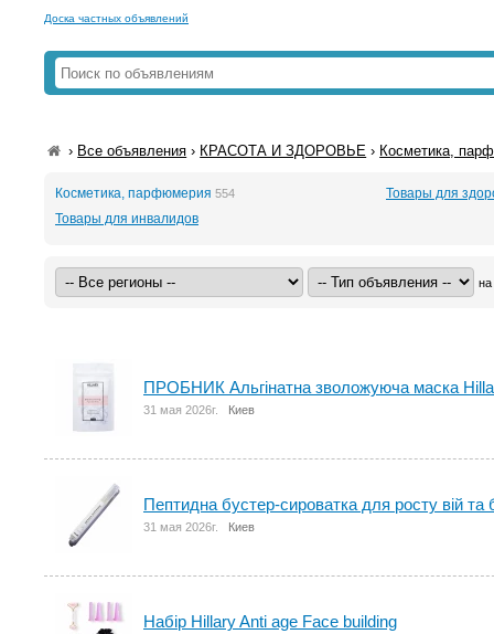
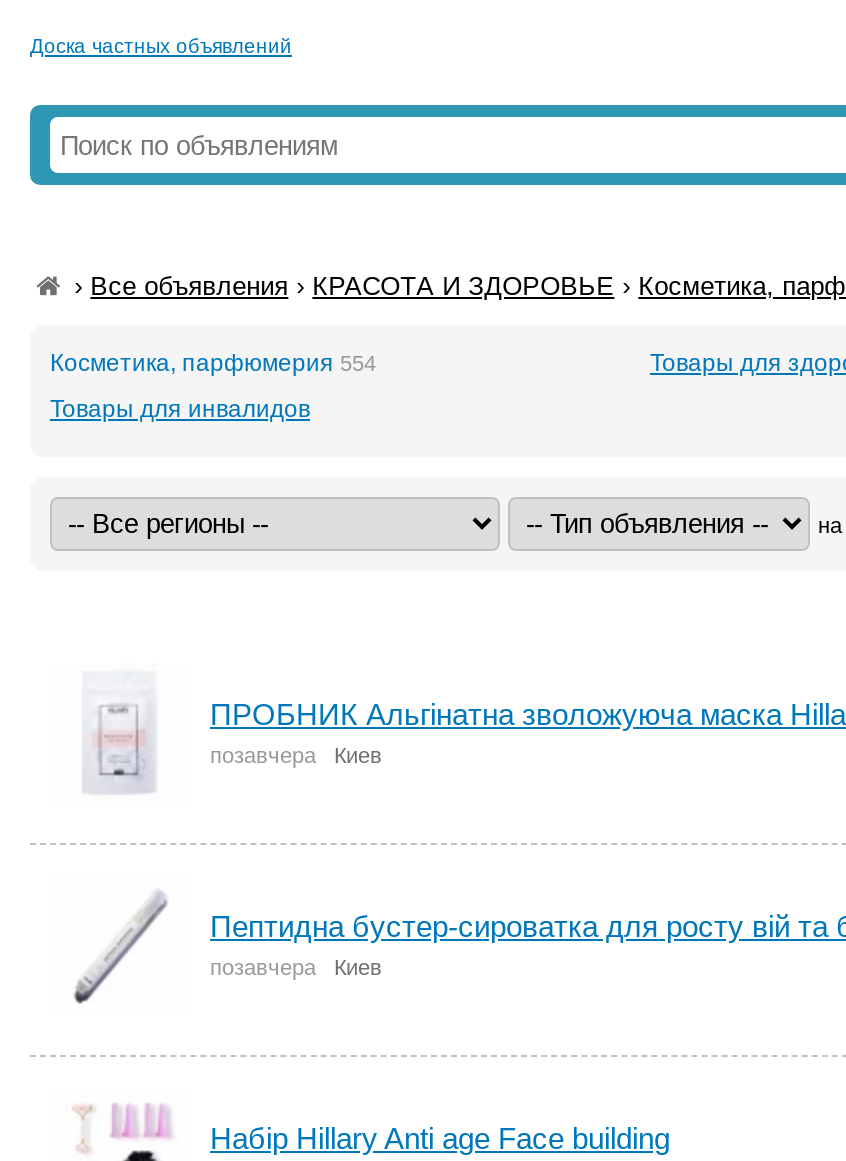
[143,403,265,416] 31 мая 2026г. Киев -> [210,743,400,767] позавчера Киев
[143,520,265,533] 31 мая 2026г. Киев -> [210,955,400,979] позавчера Киев

